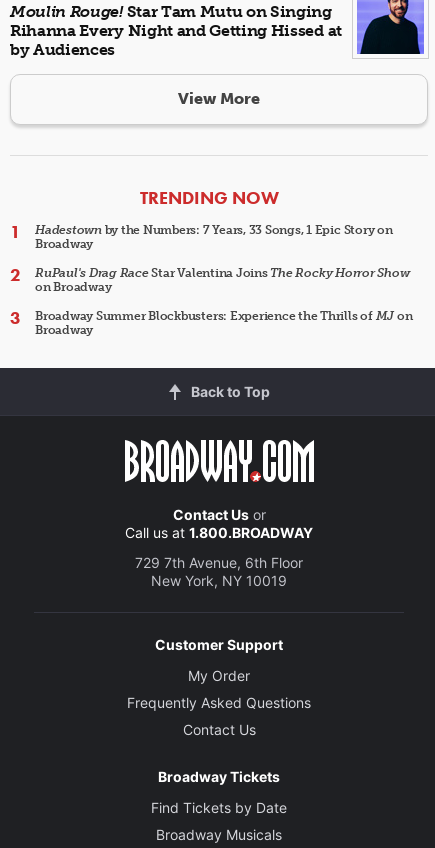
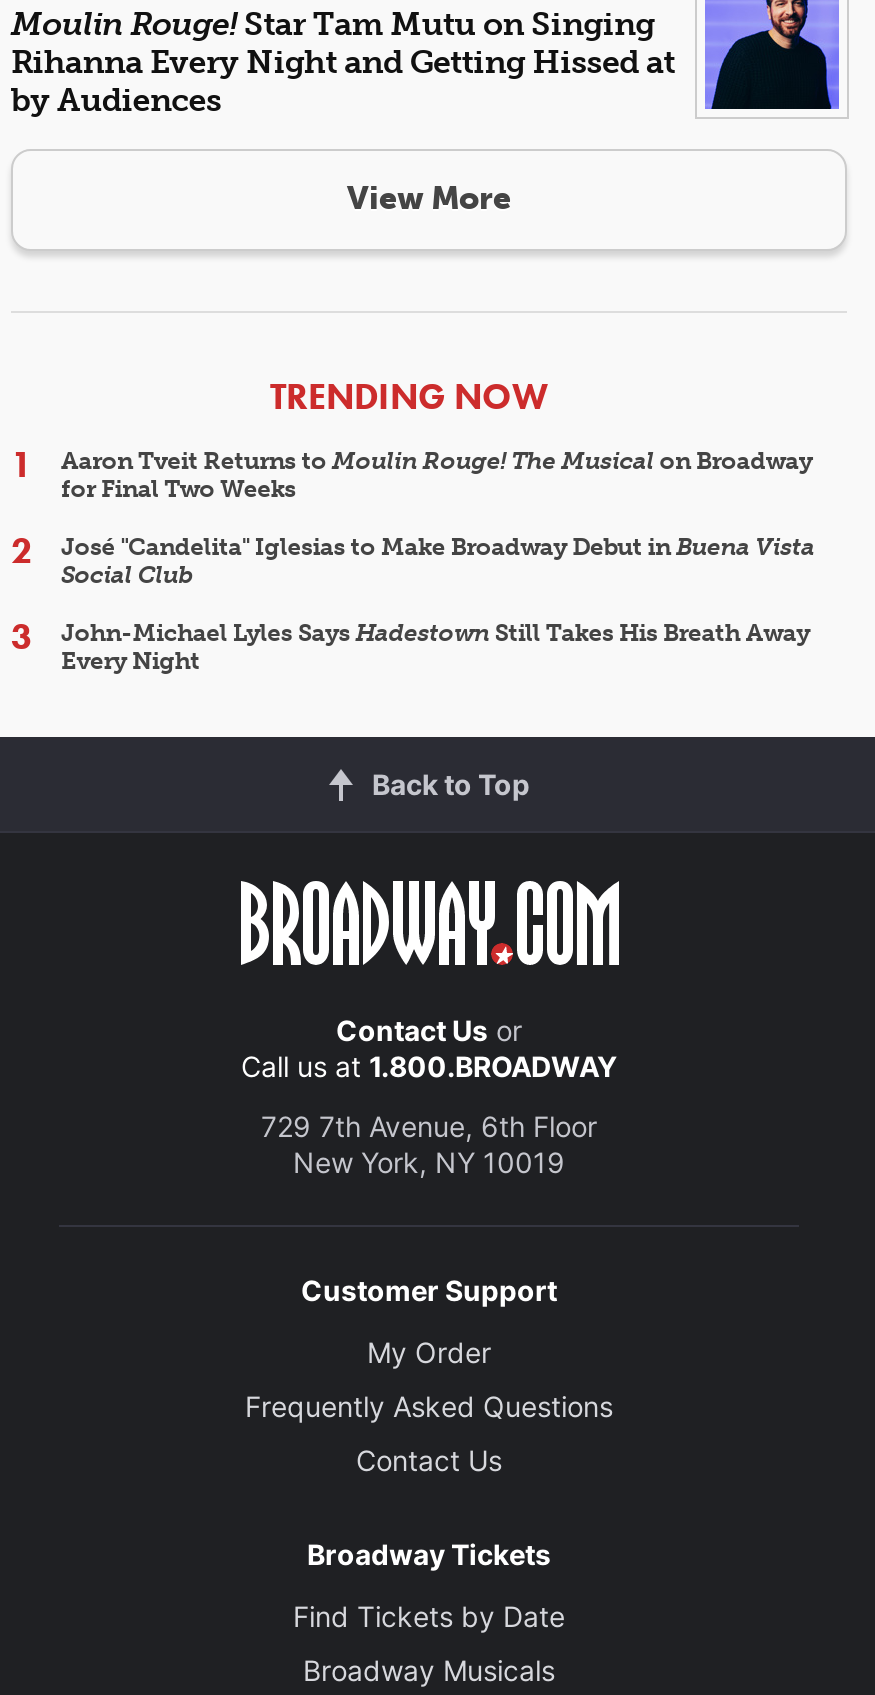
[35,223,393,251] Hadestown by the Numbers: 7 Years, 33 Songs, 1 Epic Story on | Broadway -> [61,446,812,502] Aaron Tveit Returns to Moulin Rouge! The Musical on Broadway | for Final Two Weeks
[35,266,409,294] RuPaul's Drag Race Star Valentina Joins The Rocky Horror Show | on Broadway -> [61,532,815,588] José "Candelita" Iglesias to Make Broadway Debut in Buena Vista | Social Club
[35,309,412,337] Broadway Summer Blockbusters: Experience the Thrills of MJ on | Broadway -> [61,618,810,674] John-Michael Lyles Says Hadestown Still Takes His Breath Away | Every Night

